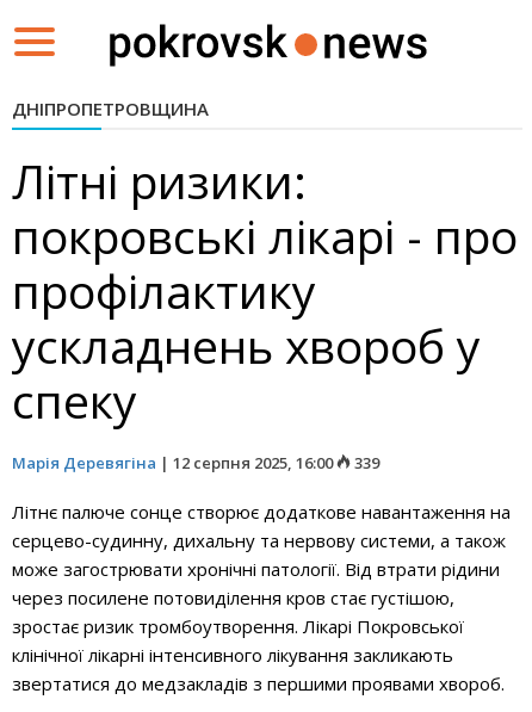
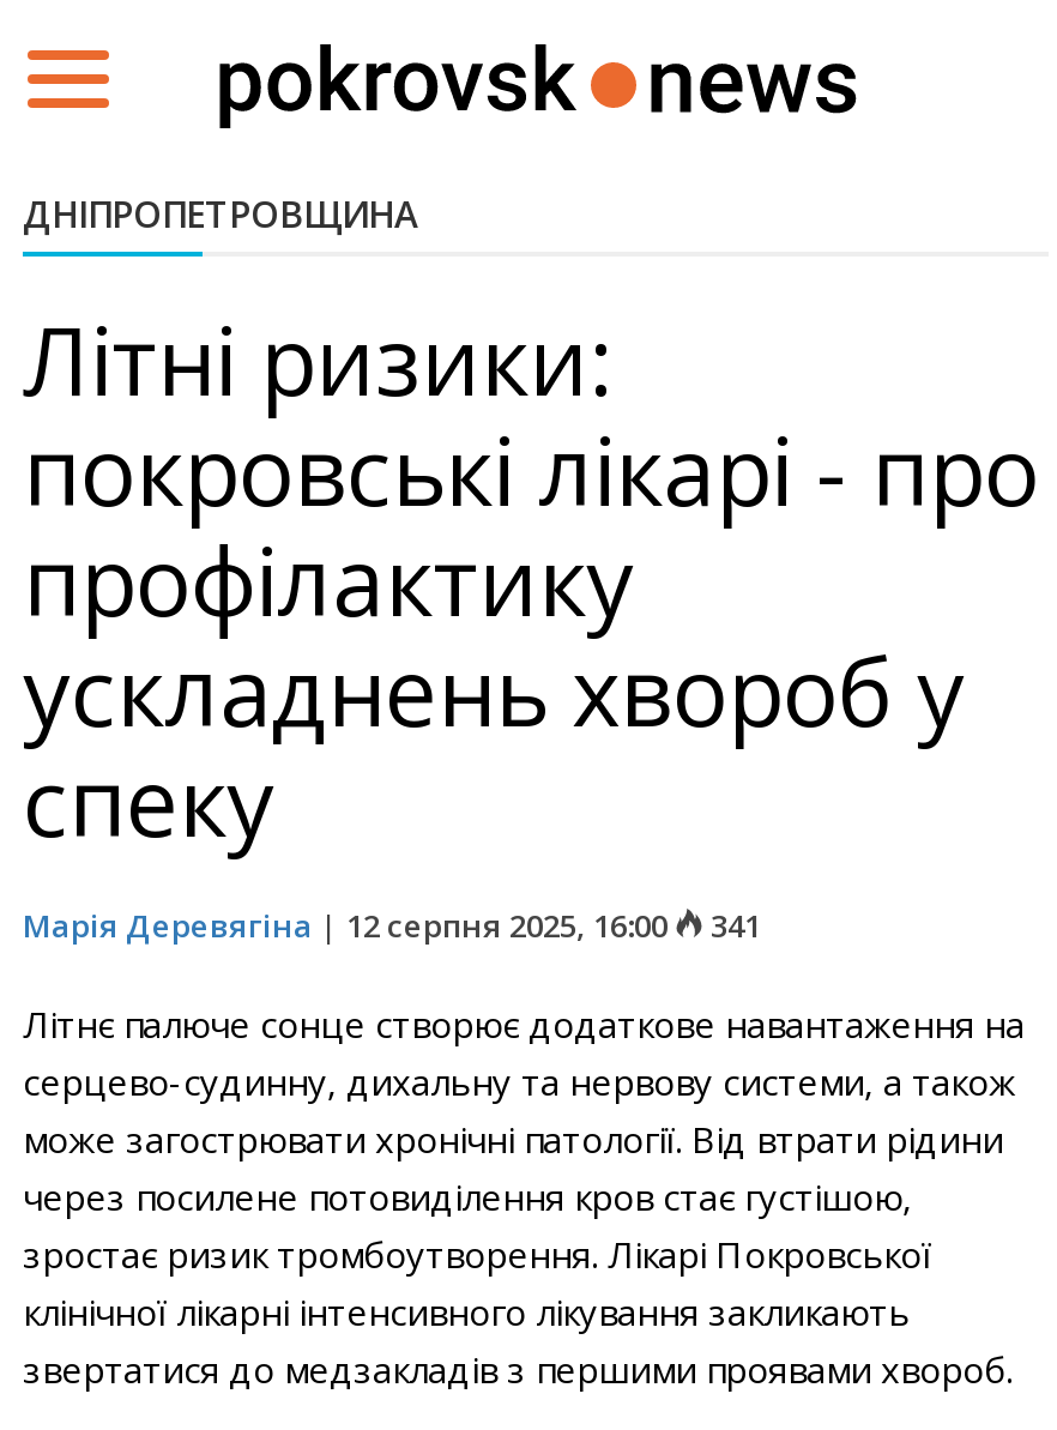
[351,452,379,473] 339 -> [703,904,761,947] 341

